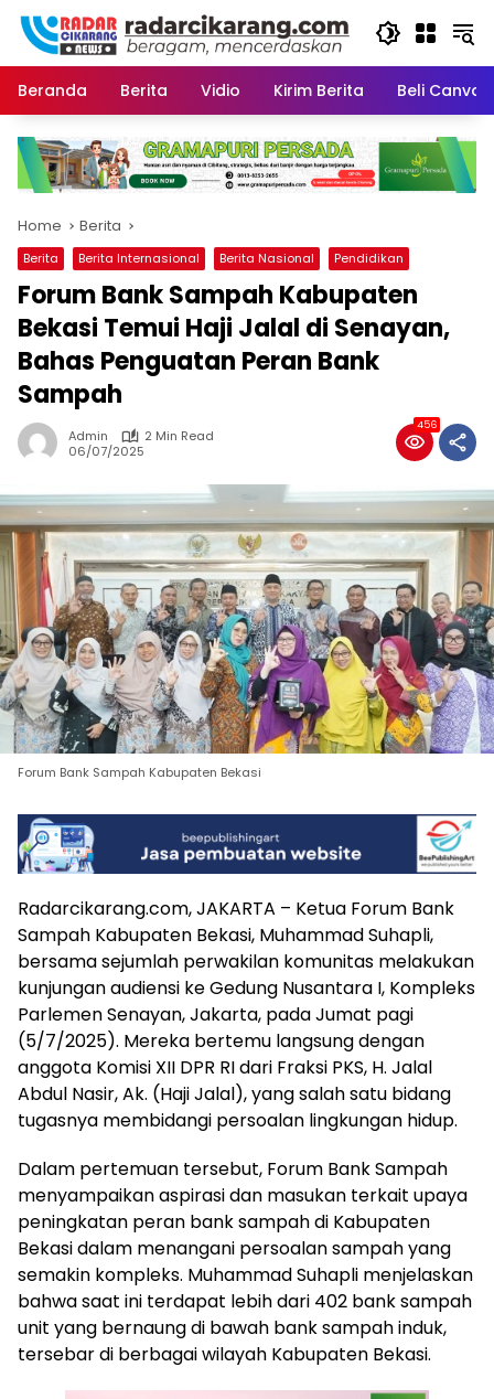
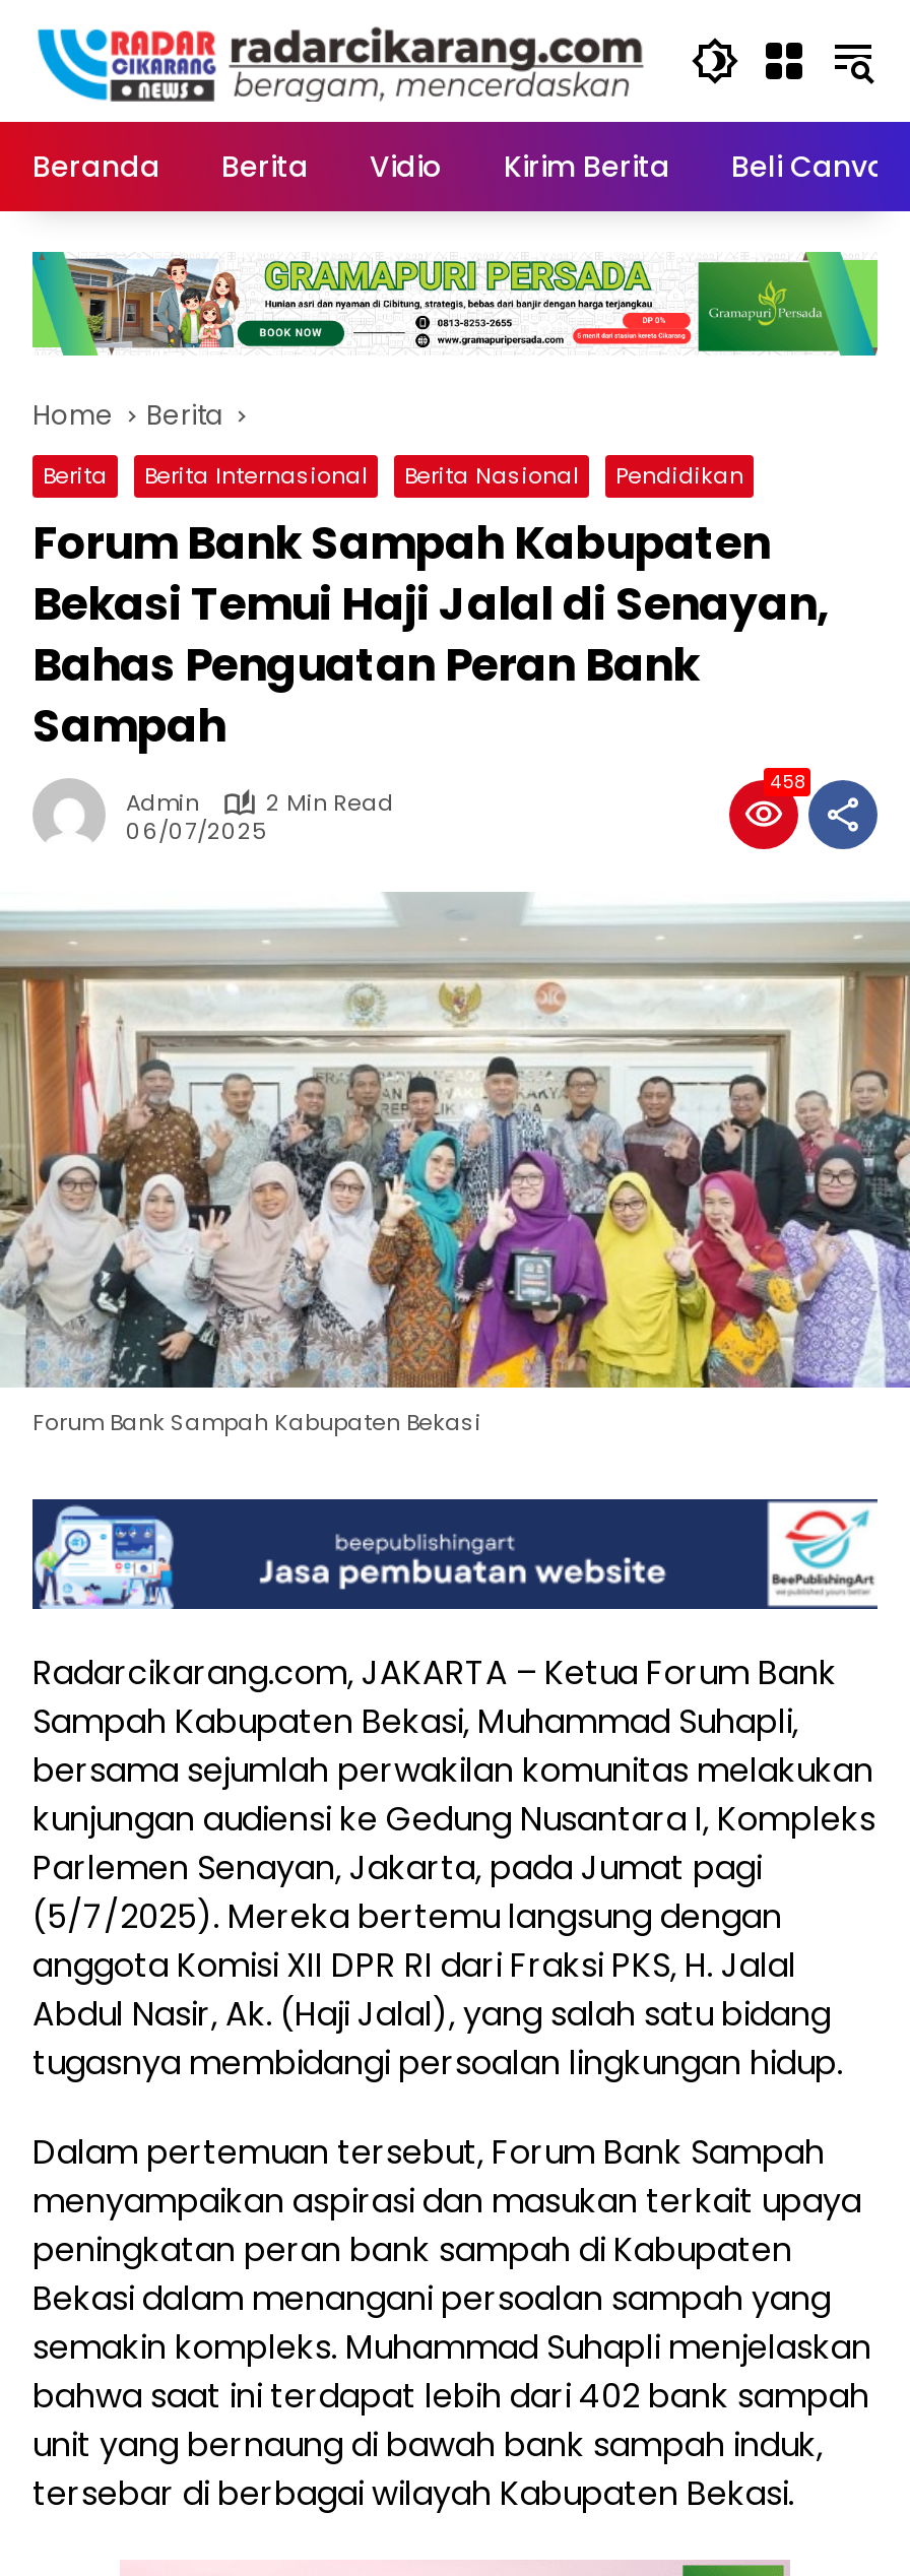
[417,419,437,432] 456 -> [770,771,804,795] 458

